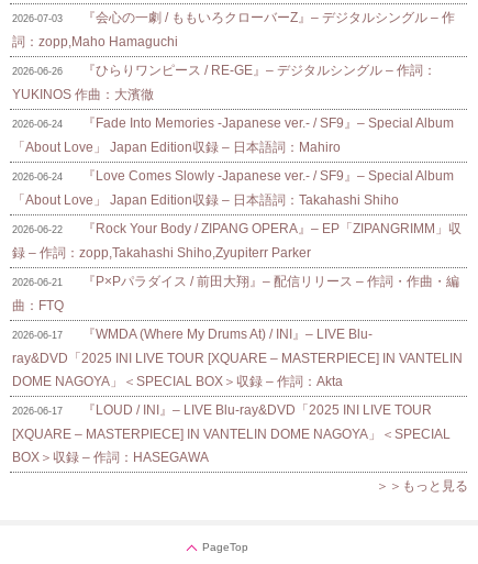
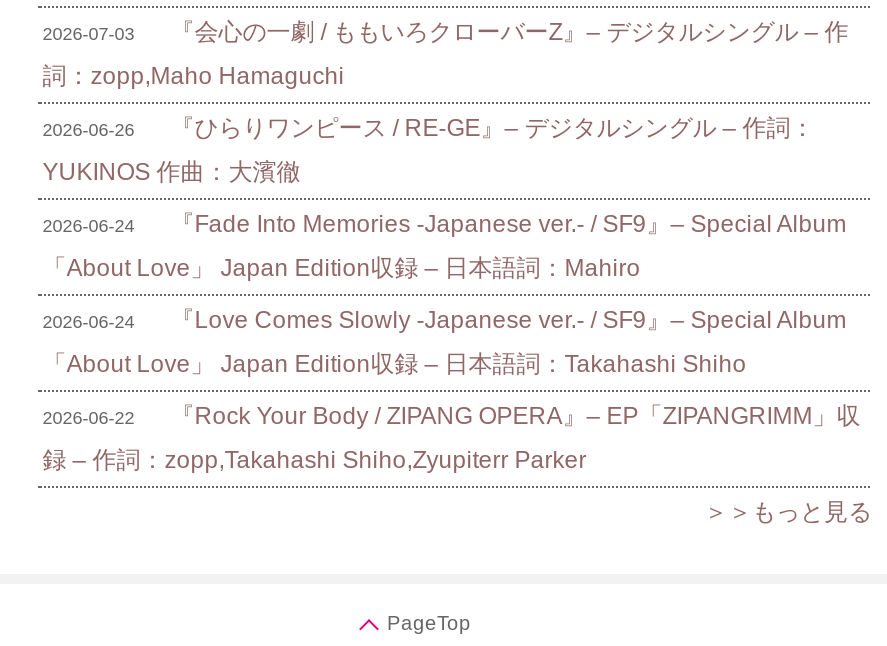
[12,273,463,465] 2026-06-21 | 『P×Pパラダイス / 前田大翔』– 配信リリース – 作詞・作曲・編 | 曲：FTQ | 2026-06-17 | 『WMDA (Where My Drums At) / INI』– LIVE Blu- | ray&DVD「2025 INI LIVE TOUR [XQUARE – MASTERPIECE] IN VANTELIN | DOME NAGOYA」＜SPECIAL BOX＞収録 – 作詞：Akta | 2026-06-17 | 『LOUD / INI』– LIVE Blu-ray&DVD「2025 INI LIVE TOUR | [XQUARE – MASTERPIECE] IN VANTELIN DOME NAGOYA」＜SPECIAL | BOX＞収録 – 作詞：HASEGAWA -> none

